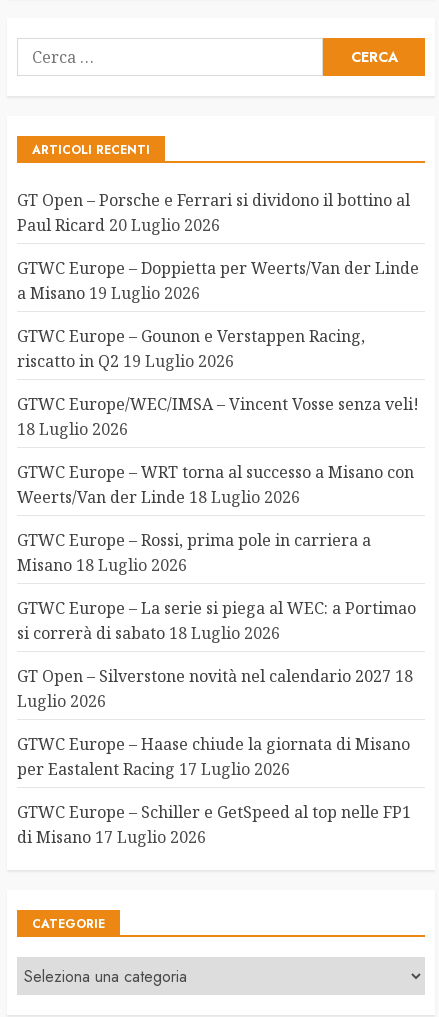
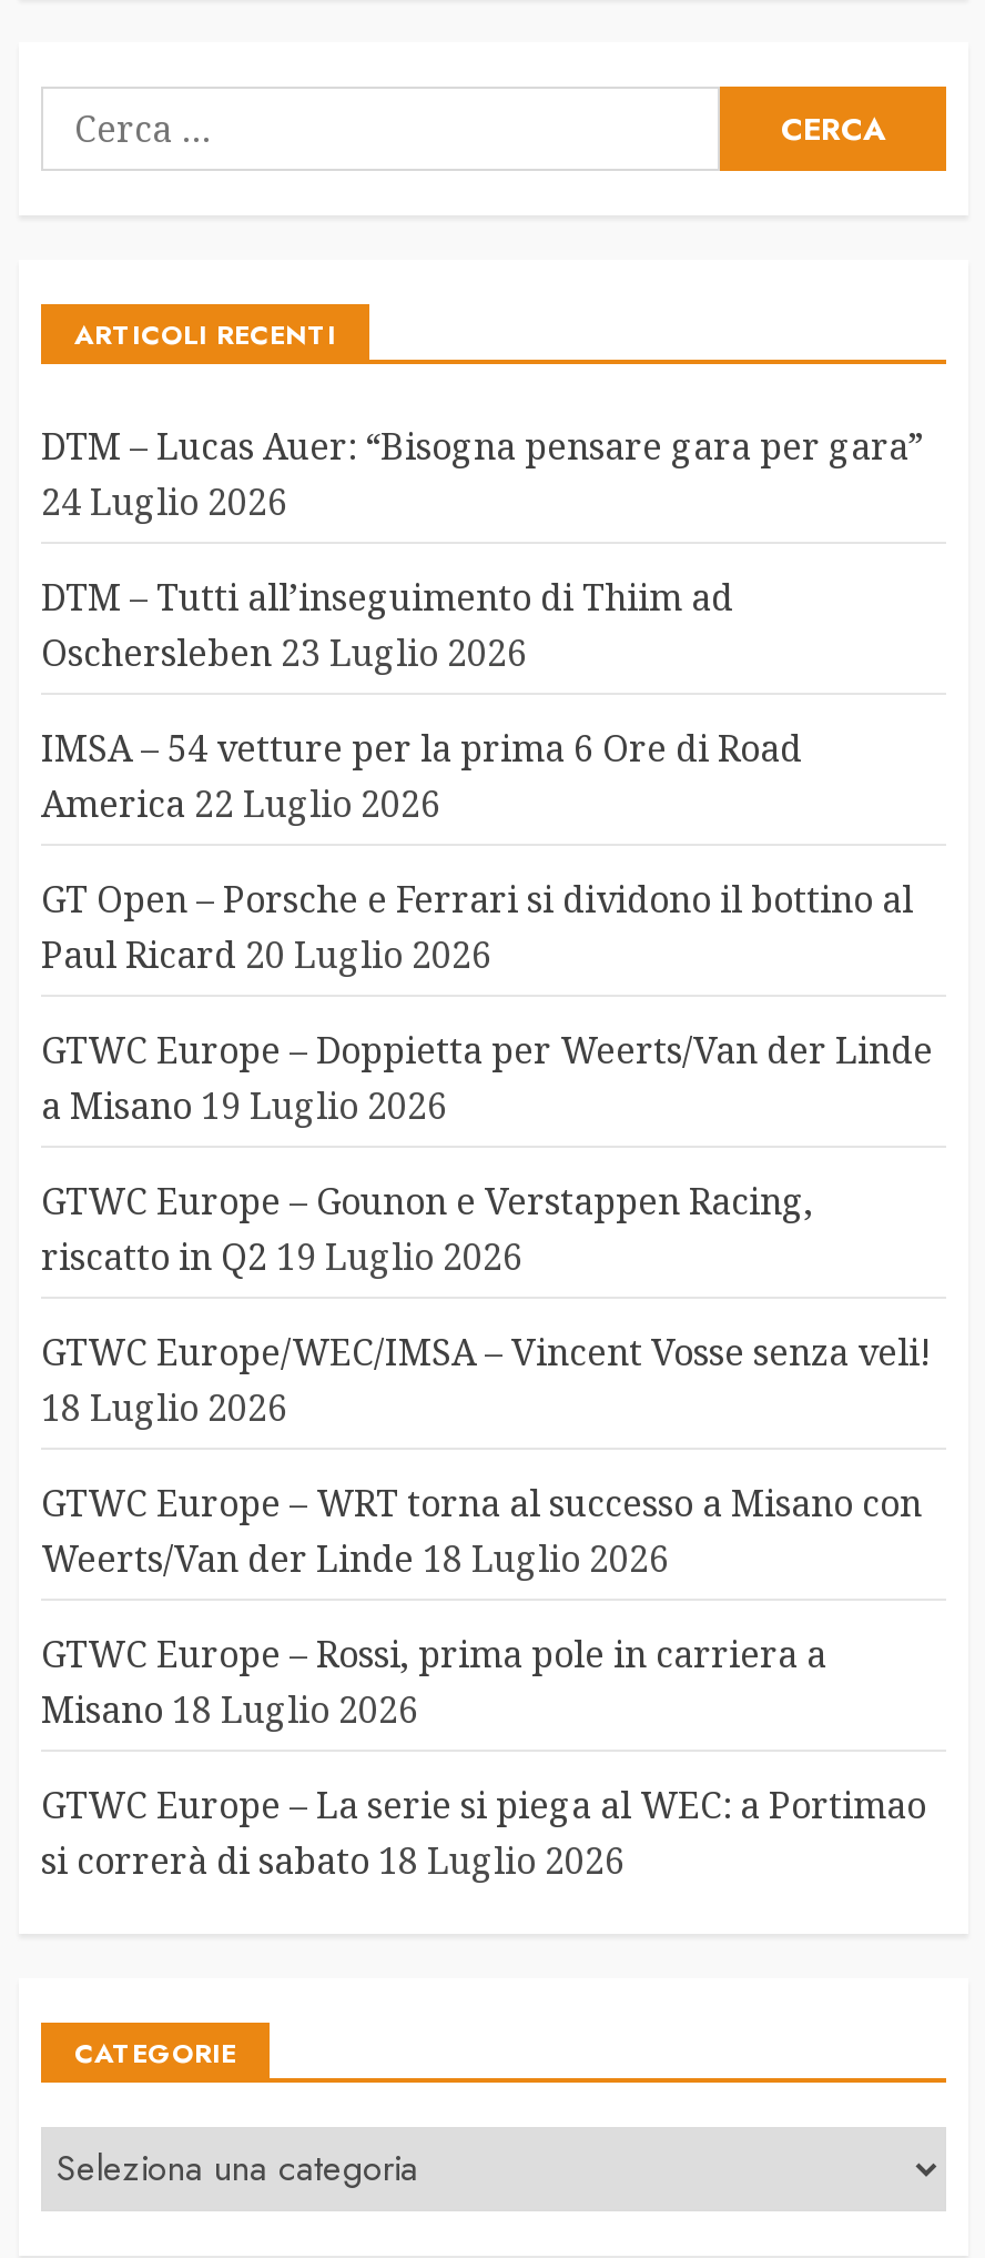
none -> [41,421,924,827] DTM – Lucas Auer: “Bisogna pensare gara per gara” | 24 Luglio 2026 | DTM – Tutti all’inseguimento di Thiim ad | Oschersleben 23 Luglio 2026 | IMSA – 54 vetture per la prima 6 Ore di Road | America 22 Luglio 2026
moved [17,189,419,644] -> [41,874,933,1884]: GT Open – Porsche e Ferrari si dividono il bottino al | Paul Ricard 20 Luglio 2026 | GTWC Europe – Doppietta per Weerts/Van der Linde | ... | GTWC Europe – La serie si piega al WEC: a Portimao | si correrà di sabato 18 Luglio 2026
[17,665,413,848] GT Open – Silverstone novità nel calendario 2027 18 | Luglio 2026 | GTWC Europe – Haase chiude la giornata di Misano | per Eastalent Racing 17 Luglio 2026 | GTWC Europe – Schiller e GetSpeed al top nelle FP1 | di Misano 17 Luglio 2026 -> none

